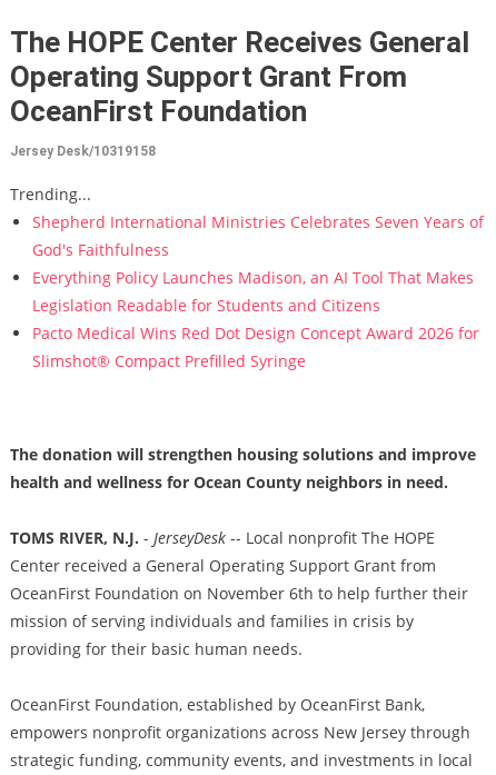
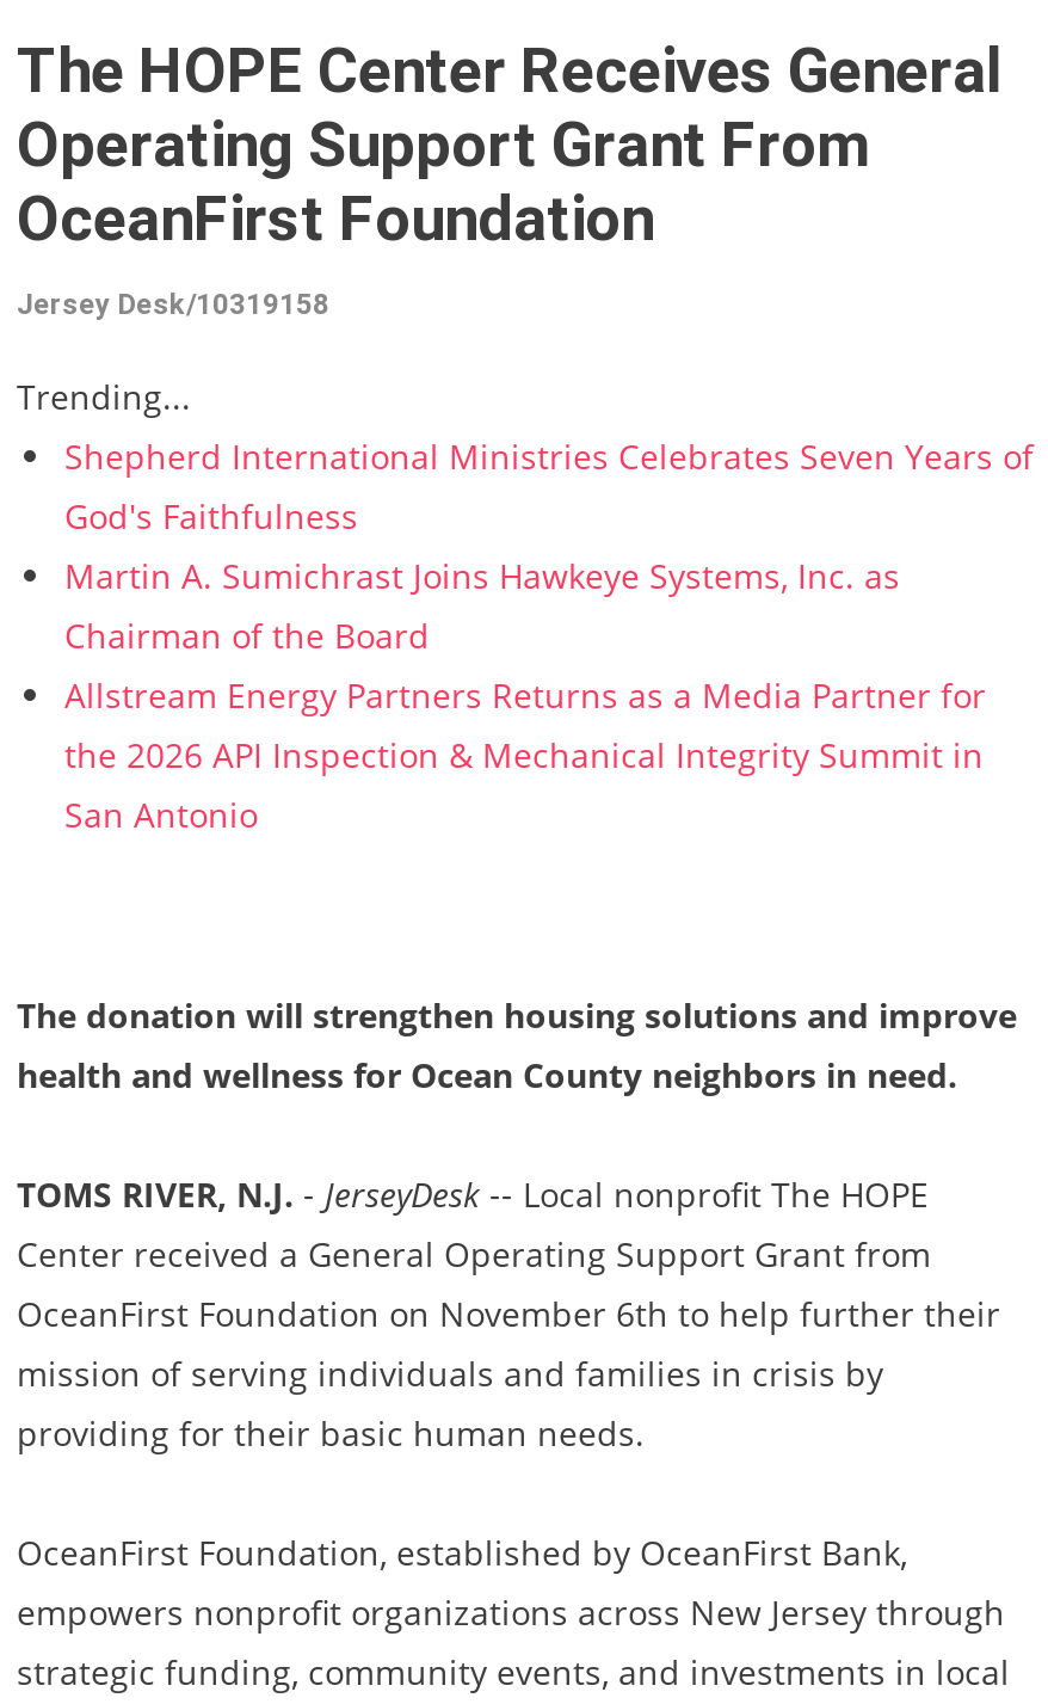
[32,267,479,371] Everything Policy Launches Madison, an AI Tool That Makes | Legislation Readable for Students and Citizens | Pacto Medical Wins Red Dot Design Concept Award 2026 for | Slimshot® Compact Prefilled Syringe -> [64,553,986,837] Martin A. Sumichrast Joins Hawkeye Systems, Inc. as | Chairman of the Board | Allstream Energy Partners Returns as a Media Partner for | the 2026 API Inspection & Mechanical Integrity Summit in | San Antonio

